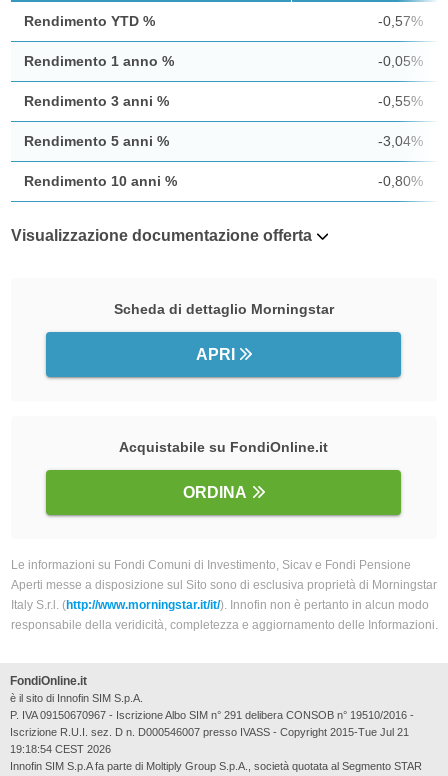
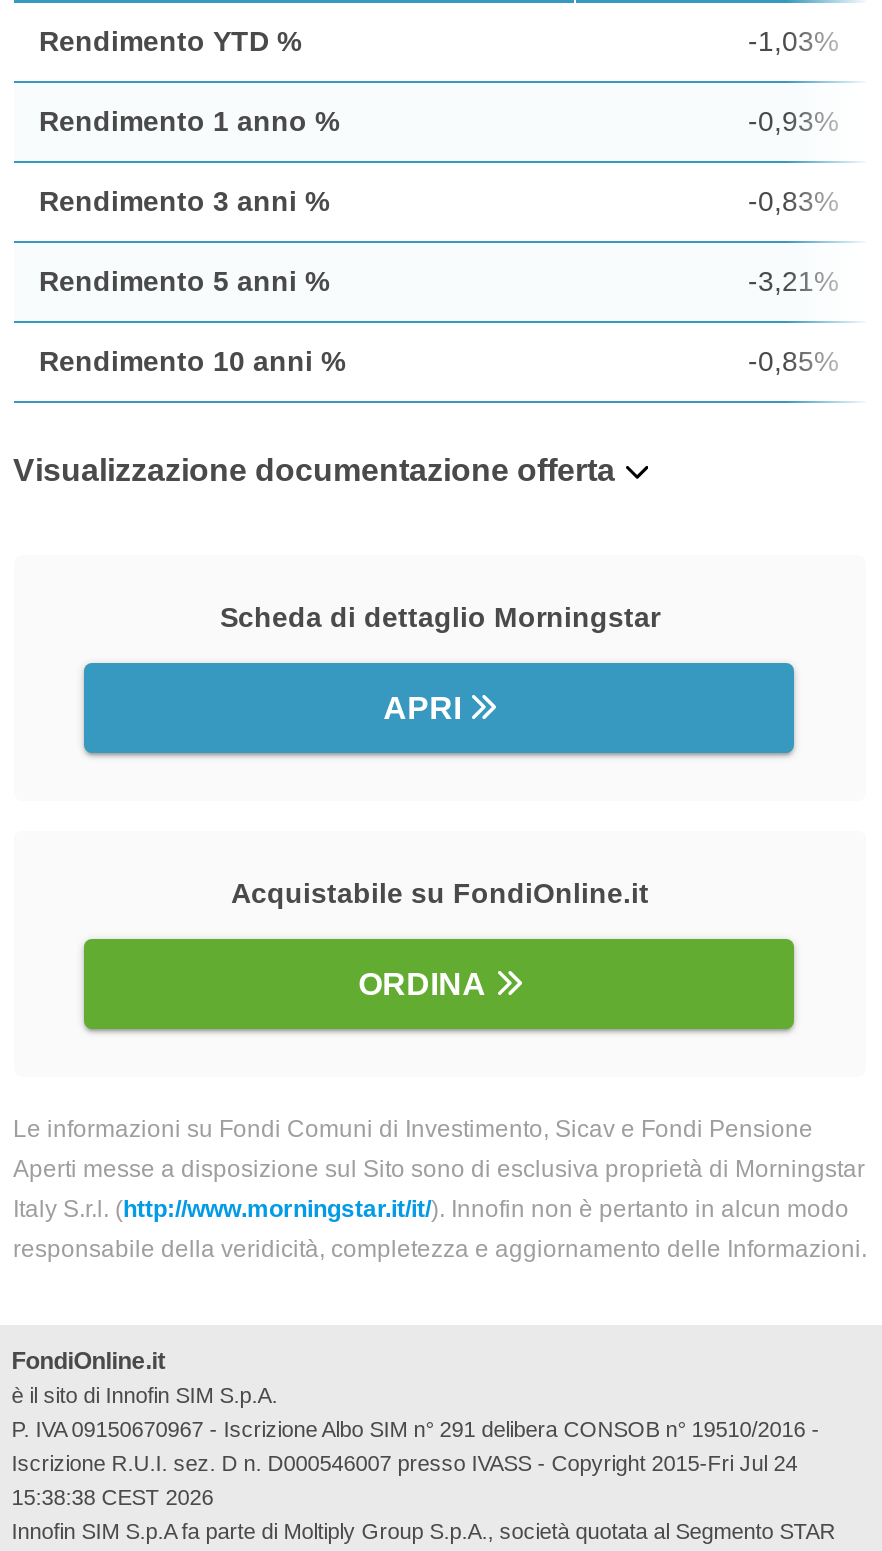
[378,13,423,29] -0,57% -> [748,25,838,57] -1,03%
[378,53,423,69] -0,05% -> [748,105,838,137] -0,93%
[378,93,423,109] -0,55% -> [748,185,838,217] -0,83%
[378,133,423,149] -3,04% -> [748,265,838,297] -3,21%
[378,173,423,189] -0,80% -> [748,345,838,377] -0,85%
[10,726,409,738] Iscrizione R.U.I. sez. D n. D000546007 presso IVASS - Copyright 2015-Tue Jul 21 -> [12,1451,798,1475] Iscrizione R.U.I. sez. D n. D000546007 presso IVASS - Copyright 2015-Fri Jul 24
[10,743,111,755] 19:18:54 CEST 2026 -> [12,1485,214,1509] 15:38:38 CEST 2026

